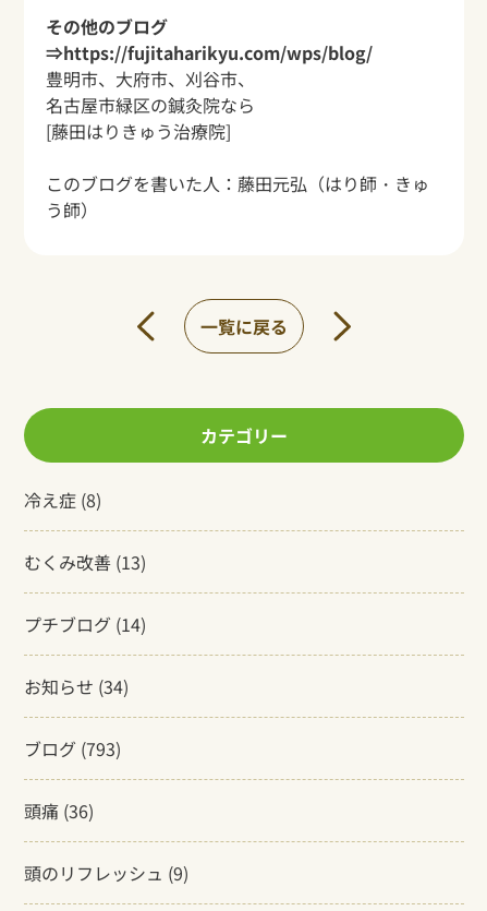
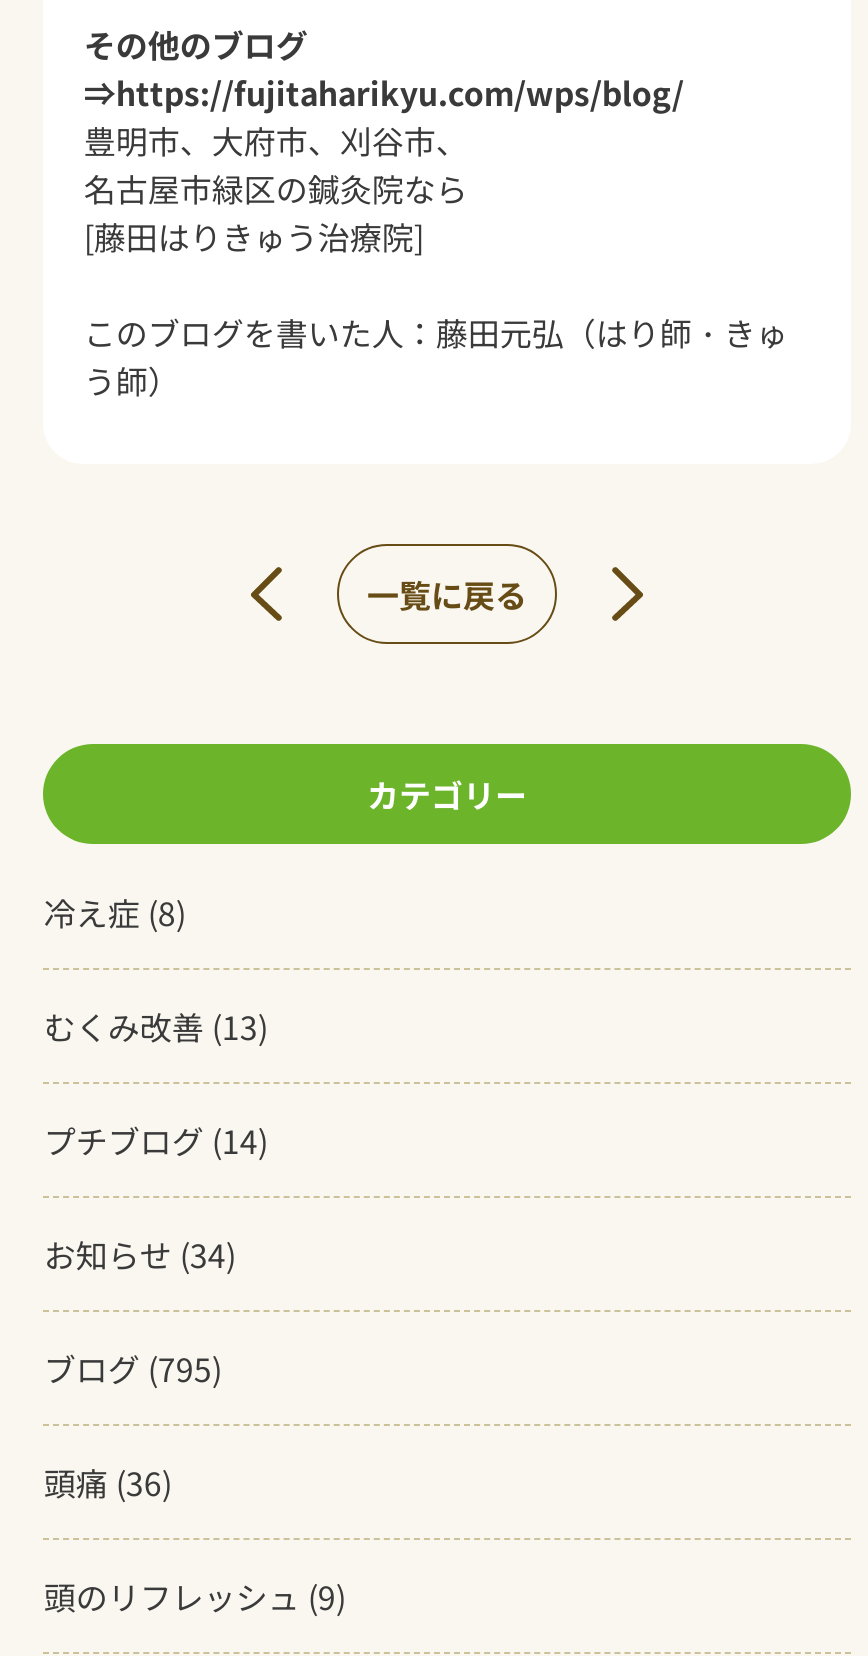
[24,736,121,762] ブログ(793) -> [44,1345,222,1393] ブログ(795)

